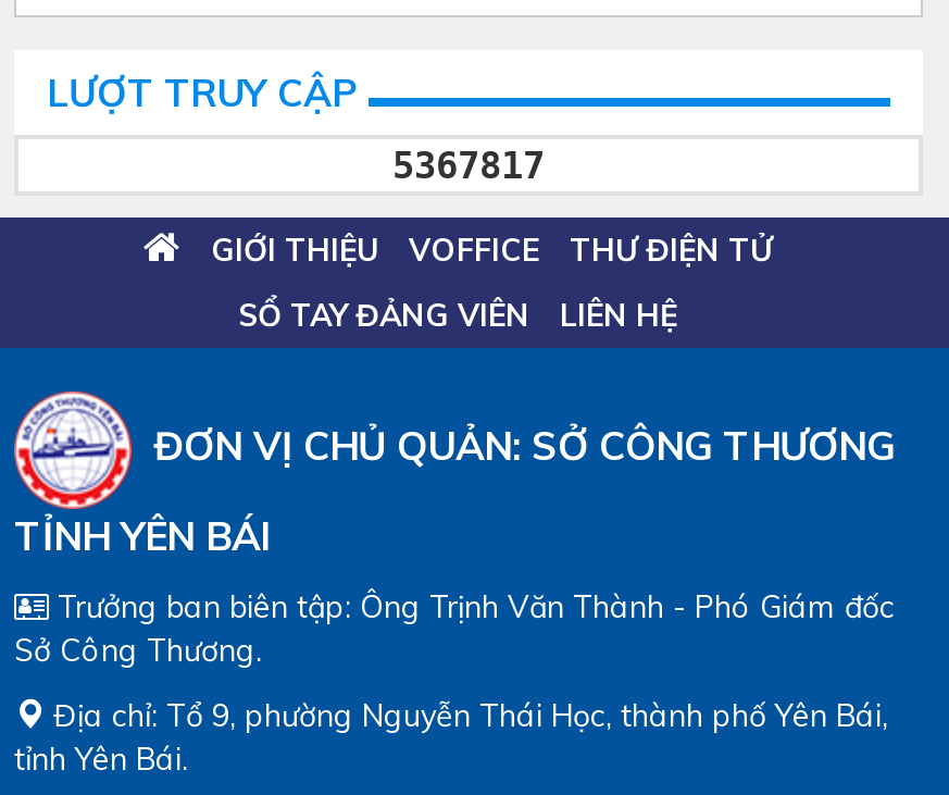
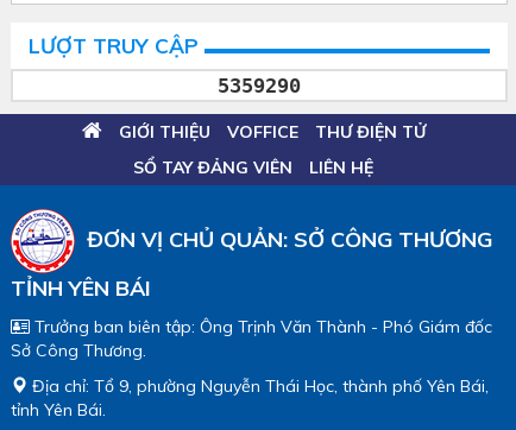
[392,144,545,187] 5367817 -> [218,74,301,97] 5359290

